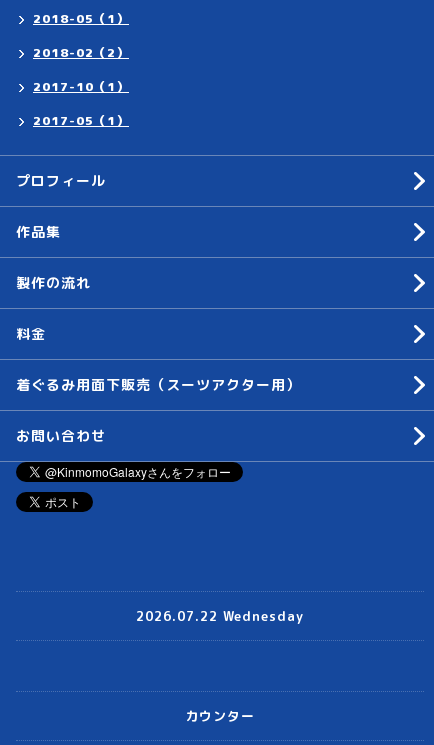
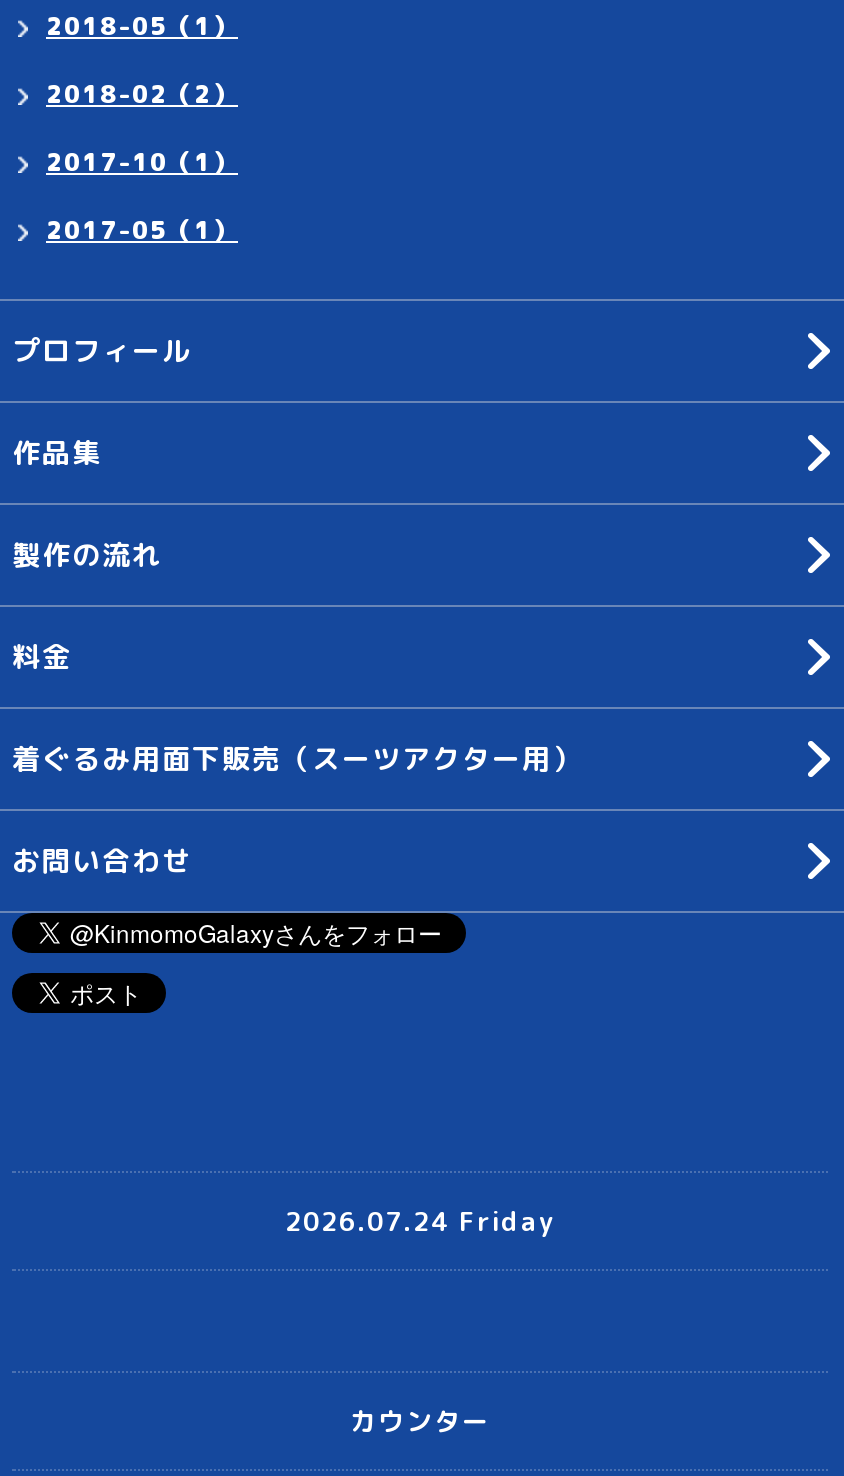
[136,606,304,624] 2026.07.22 Wednesday -> [285,1202,555,1238] 2026.07.24 Friday

